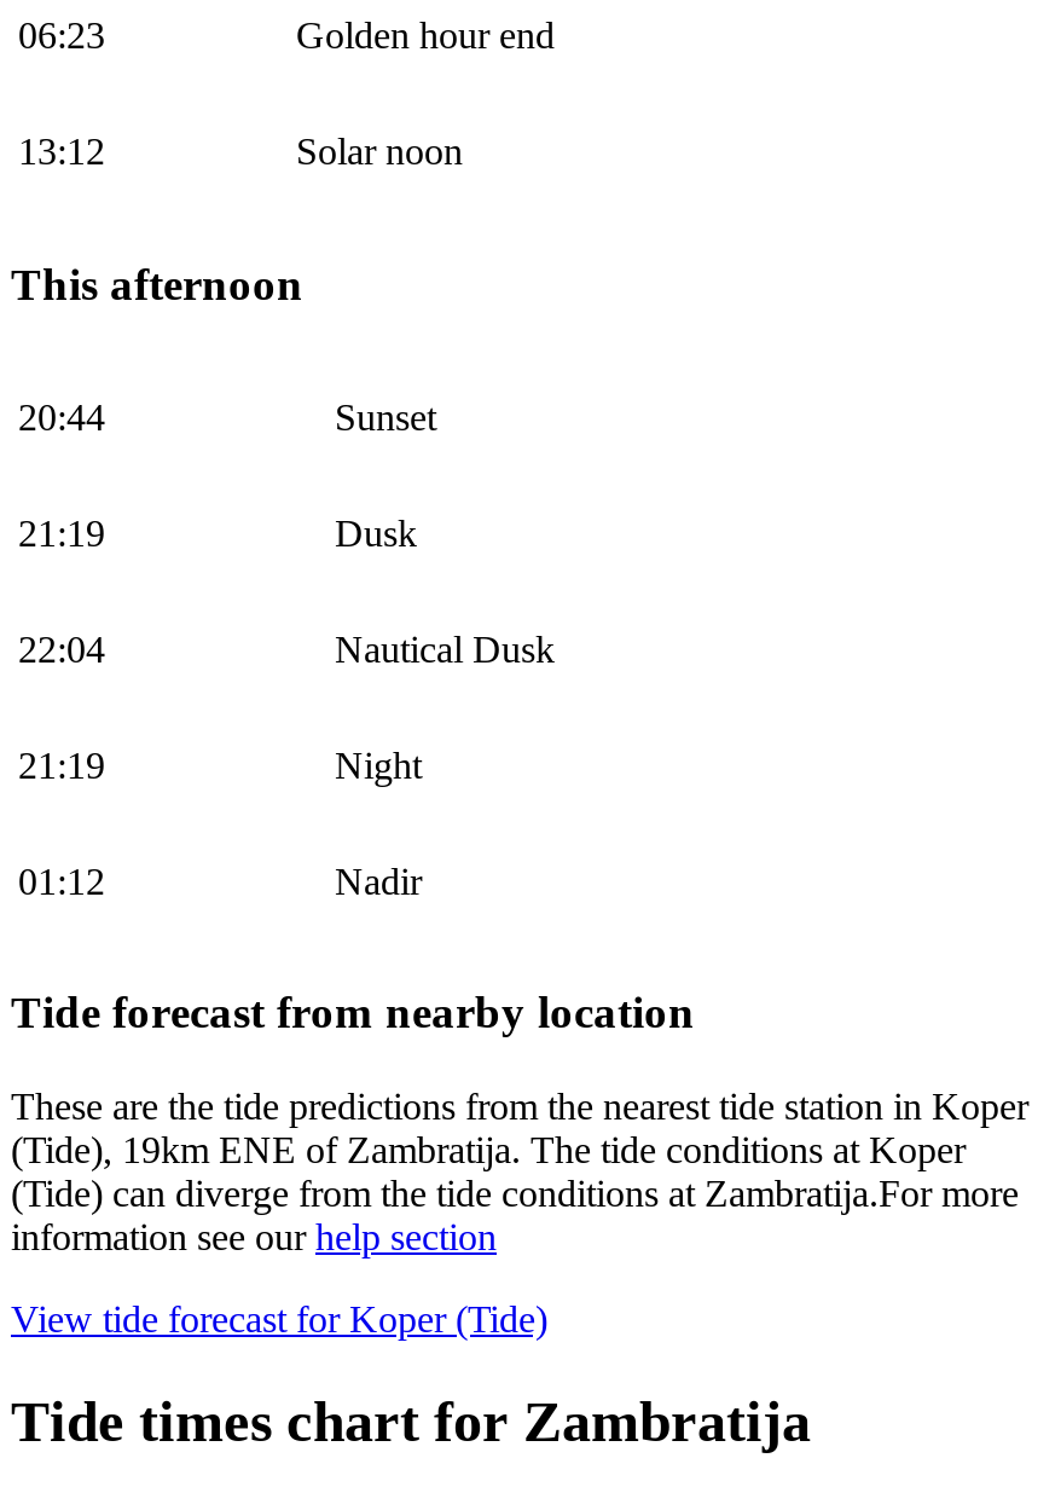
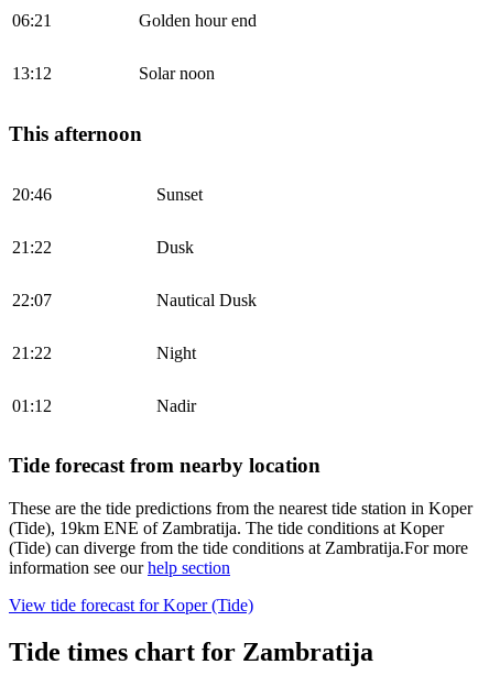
[18,15,105,56] 06:23 -> [12,11,52,30] 06:21
[18,396,105,437] 20:44 -> [12,185,52,203] 20:46
[18,512,105,553] 21:19 -> [12,238,52,256] 21:22
[18,628,105,669] 22:04 -> [12,290,52,309] 22:07
[18,744,105,785] 21:19 -> [12,343,52,362] 21:22

